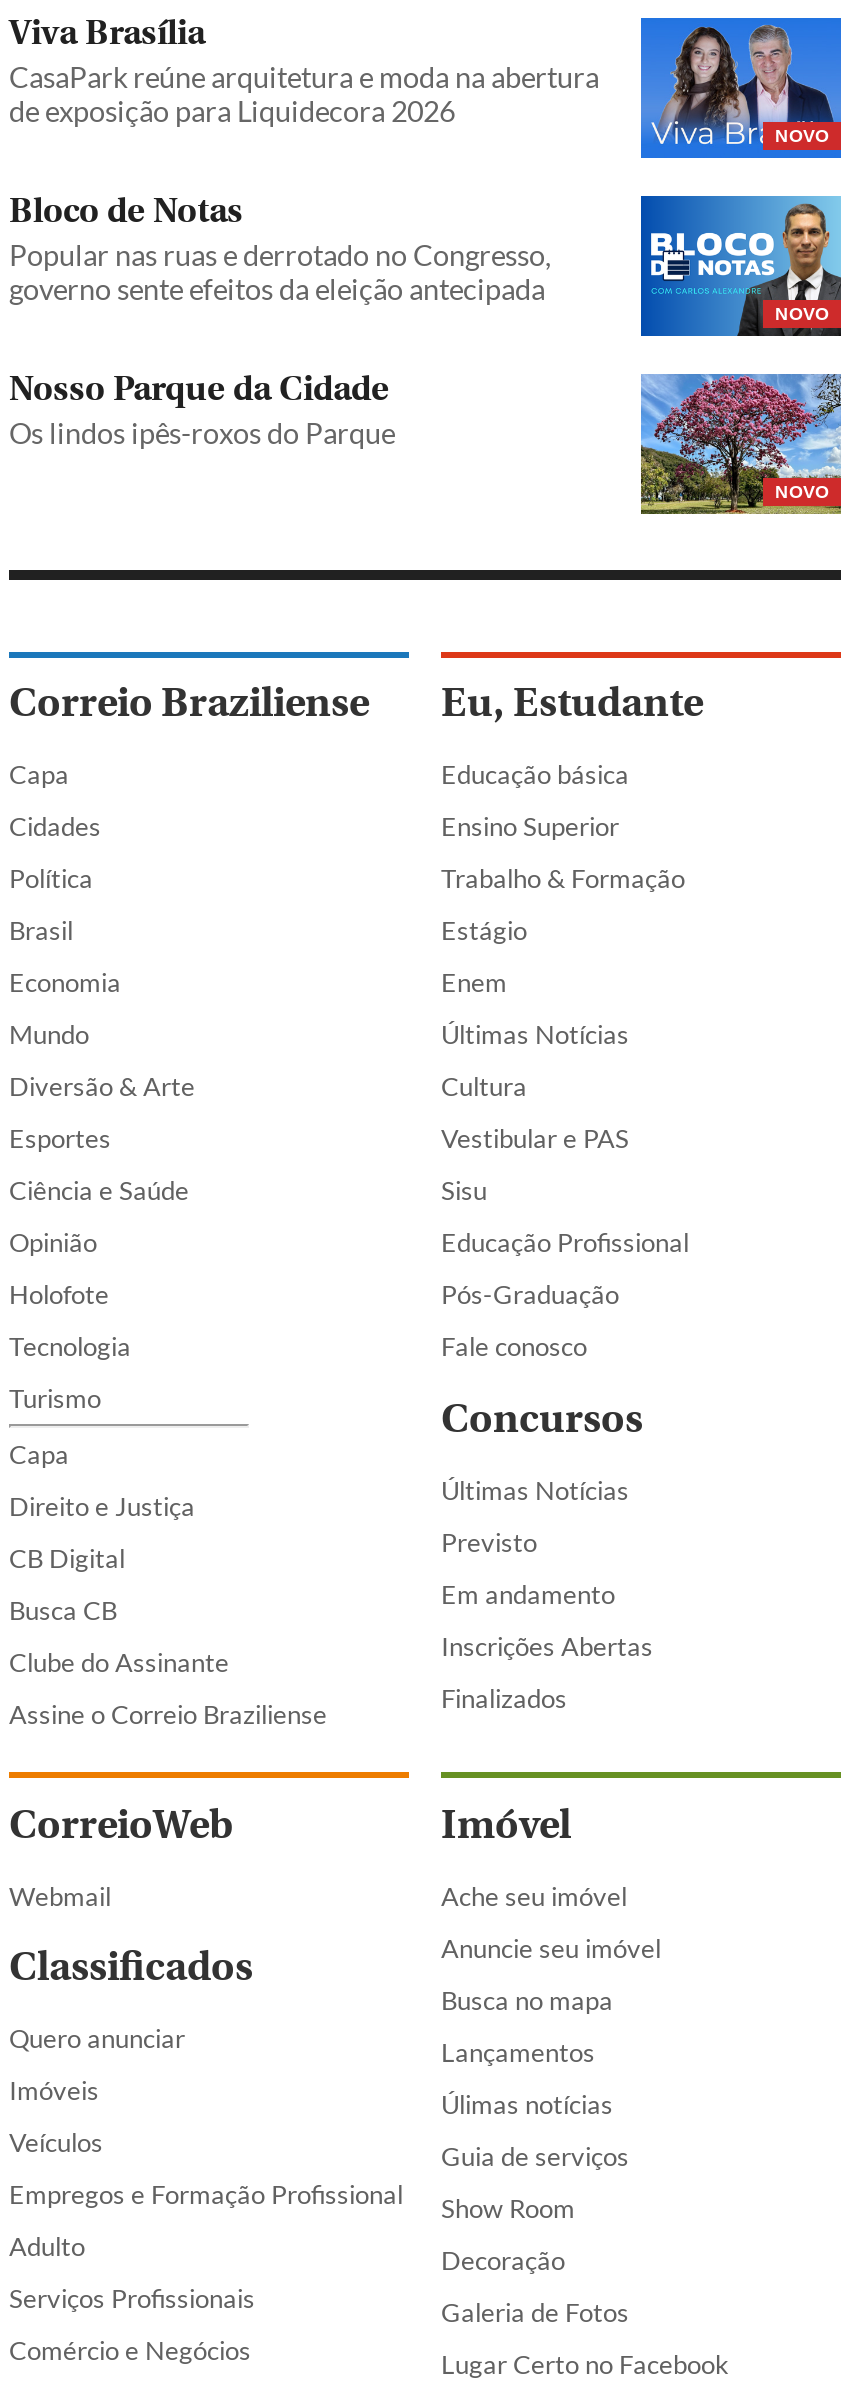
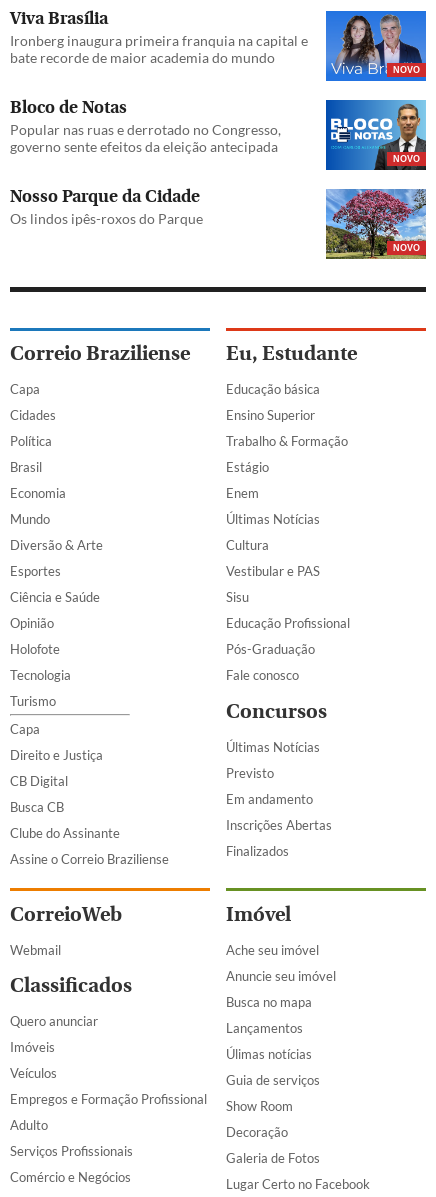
[9,60,599,128] CasaPark reúne arquitetura e moda na abertura | de exposição para Liquidecora 2026 -> [10,32,308,66] Ironberg inaugura primeira franquia na capital e | bate recorde de maior academia do mundo

